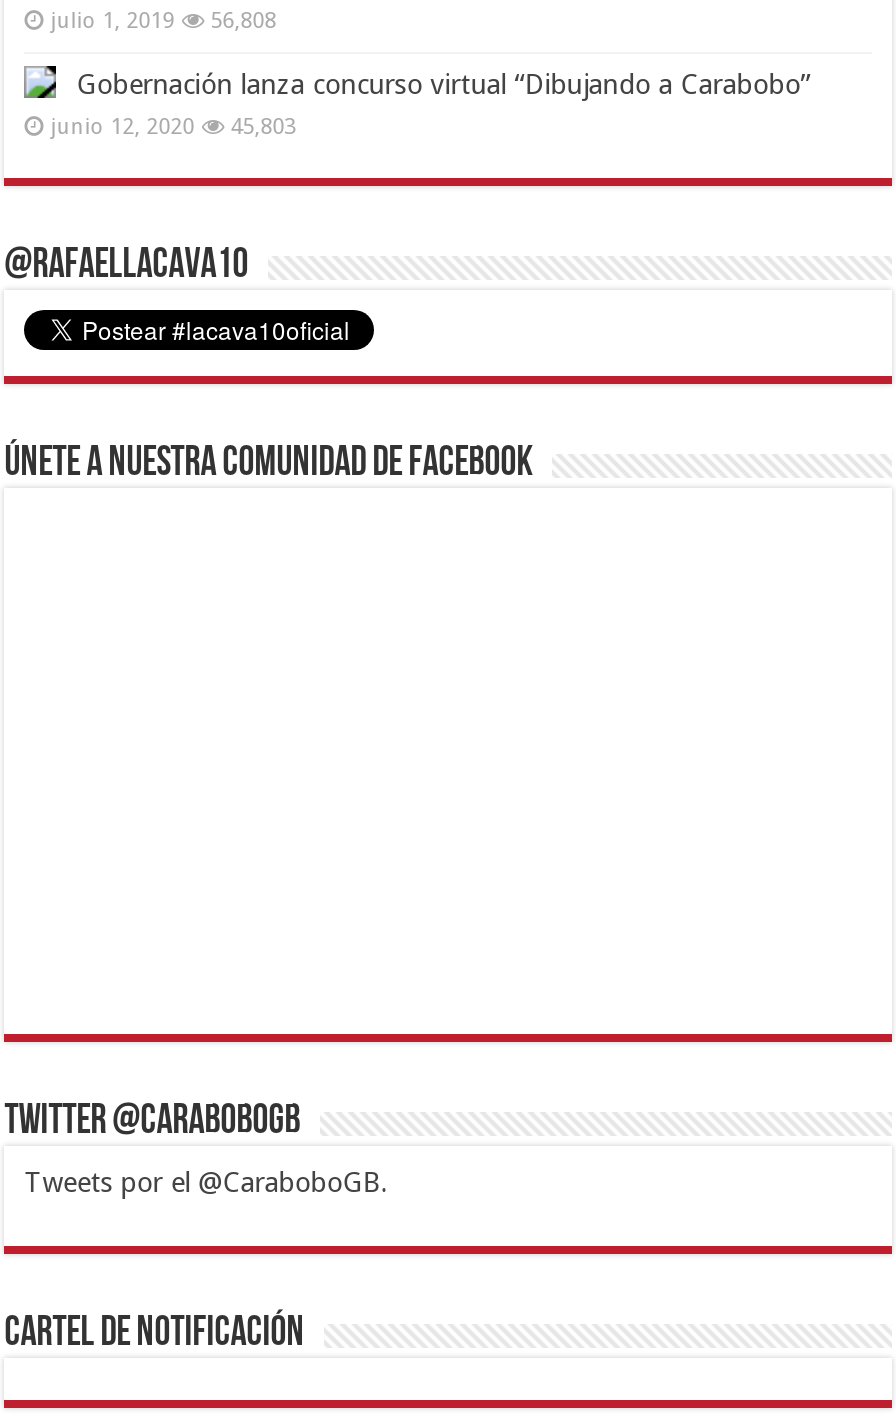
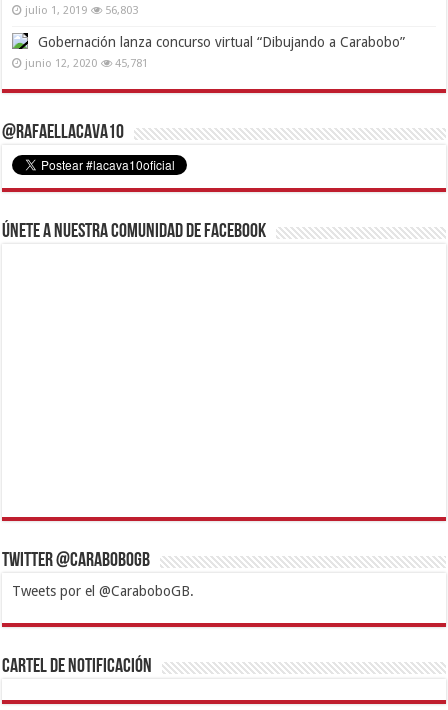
[50,7,276,33] julio 1, 2019 56,808 -> [25,4,138,17] julio 1, 2019 56,803
[50,113,296,139] junio 12, 2020 45,803 -> [25,57,148,70] junio 12, 2020 45,781

